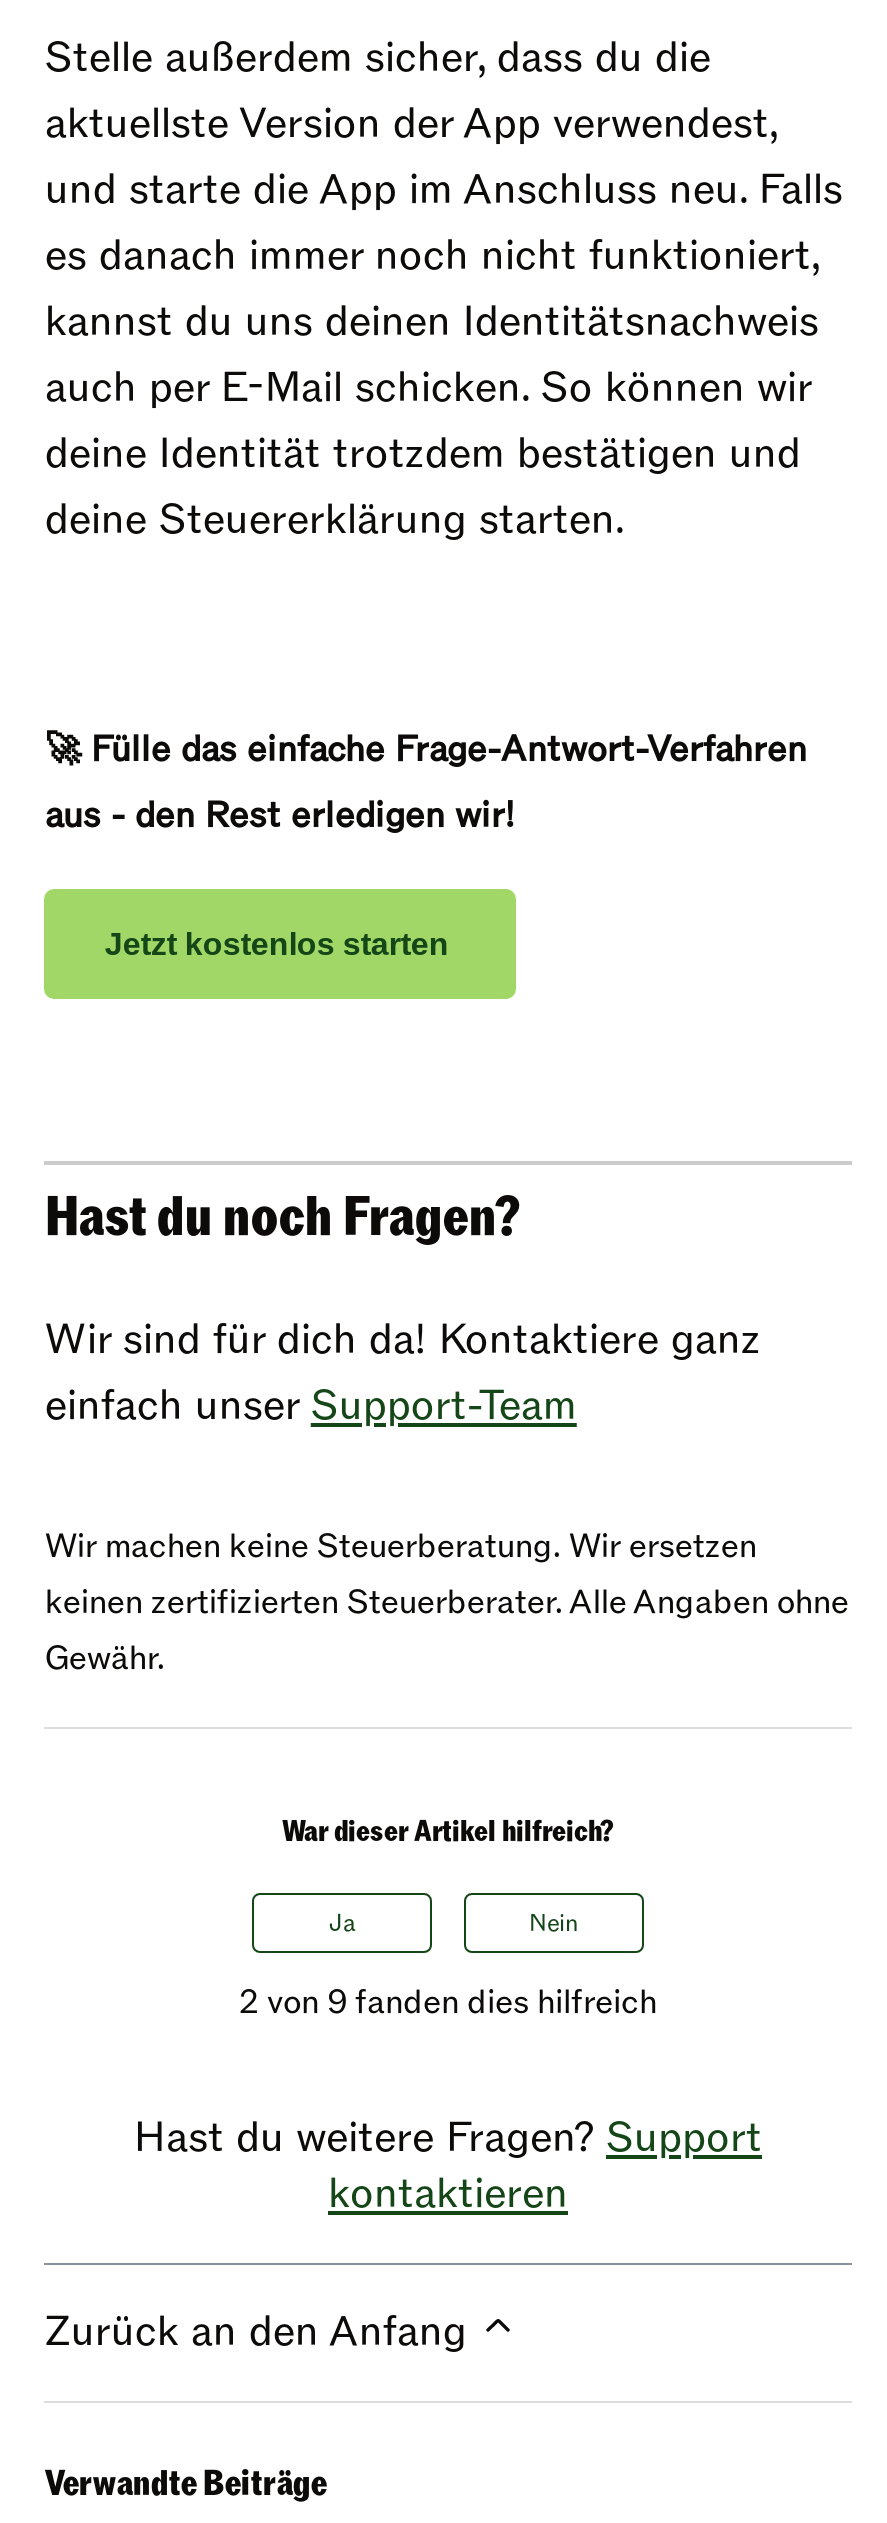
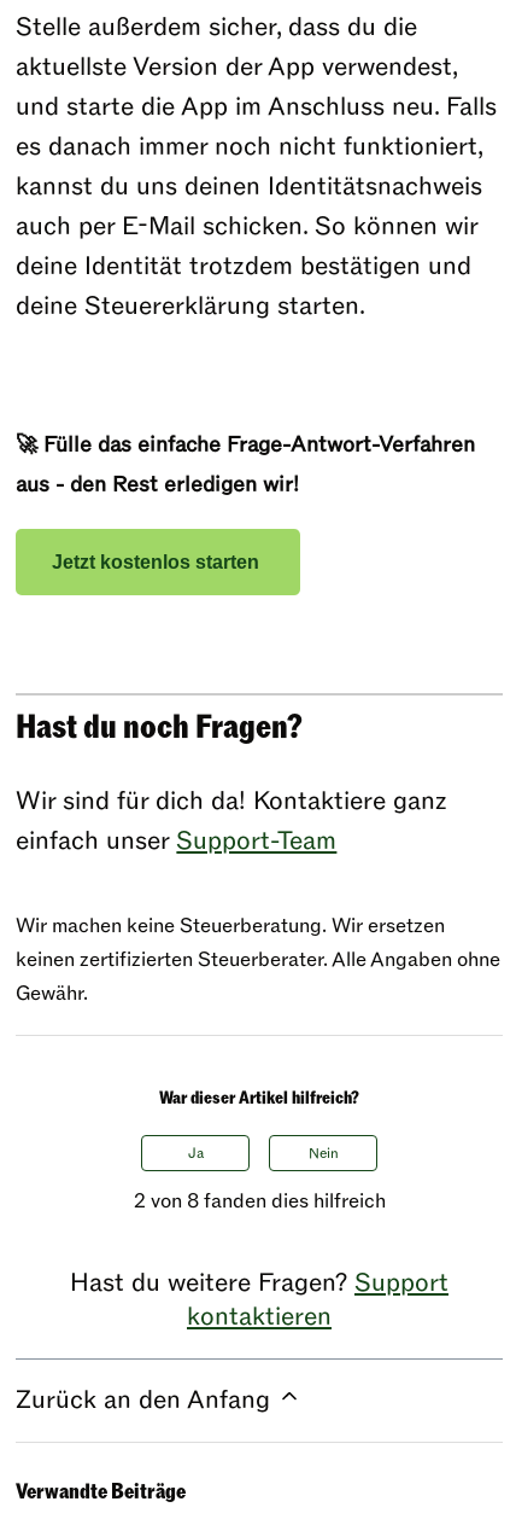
[239,1981,657,2025] 2 von 9 fanden dies hilfreich -> [133,1188,385,1214] 2 von 8 fanden dies hilfreich

